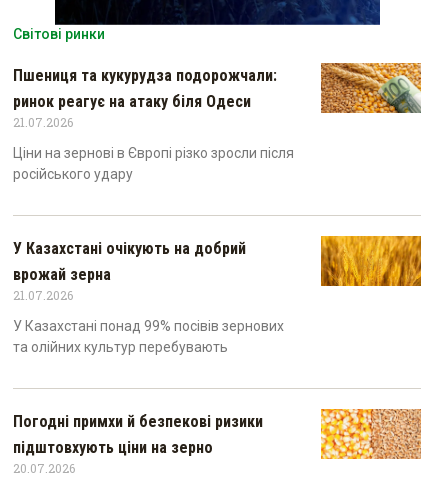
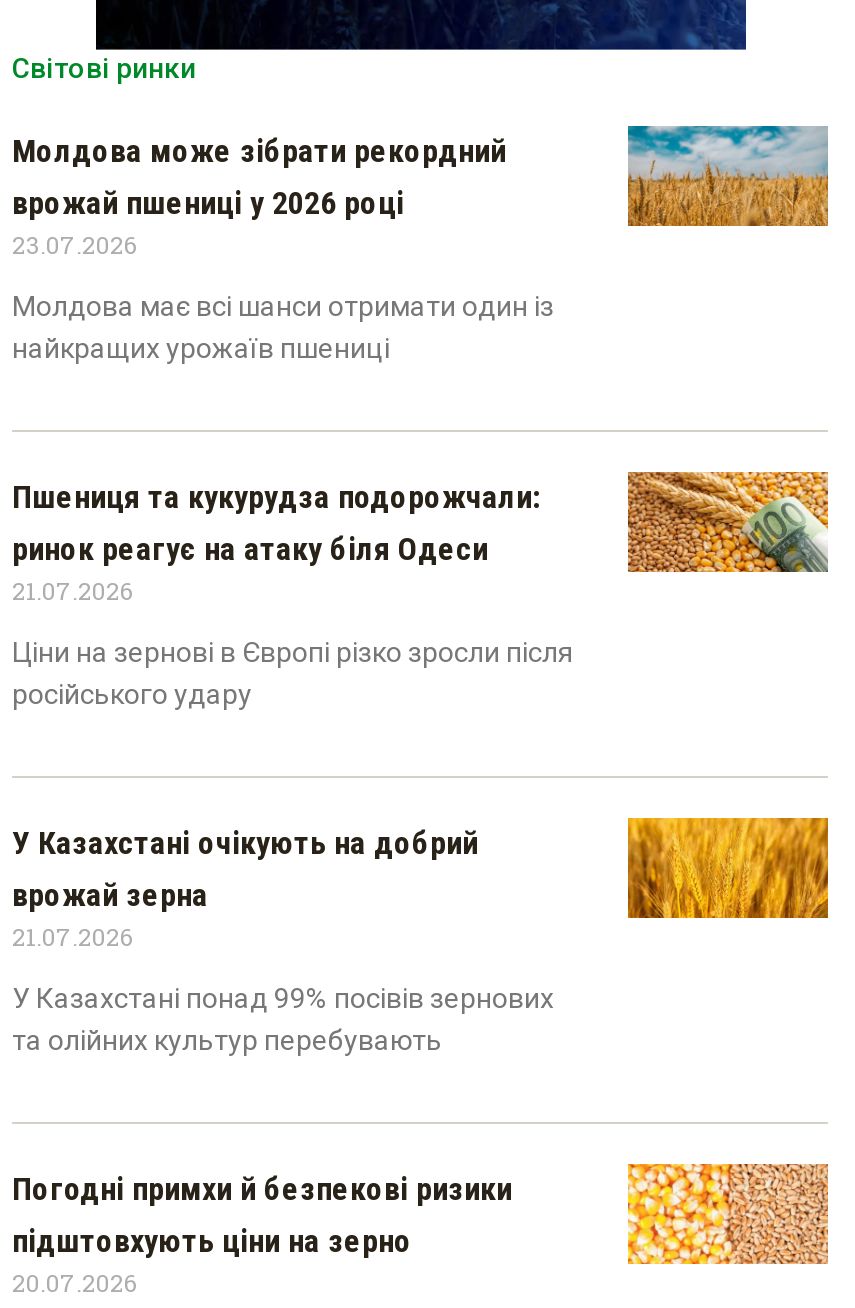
none -> [12,124,830,364] [image] | Молдова може зібрати рекордний | врожай пшениці у 2026 році | 23.07.2026 | Молдова має всі шанси отримати один із | найкращих урожаїв пшениці

